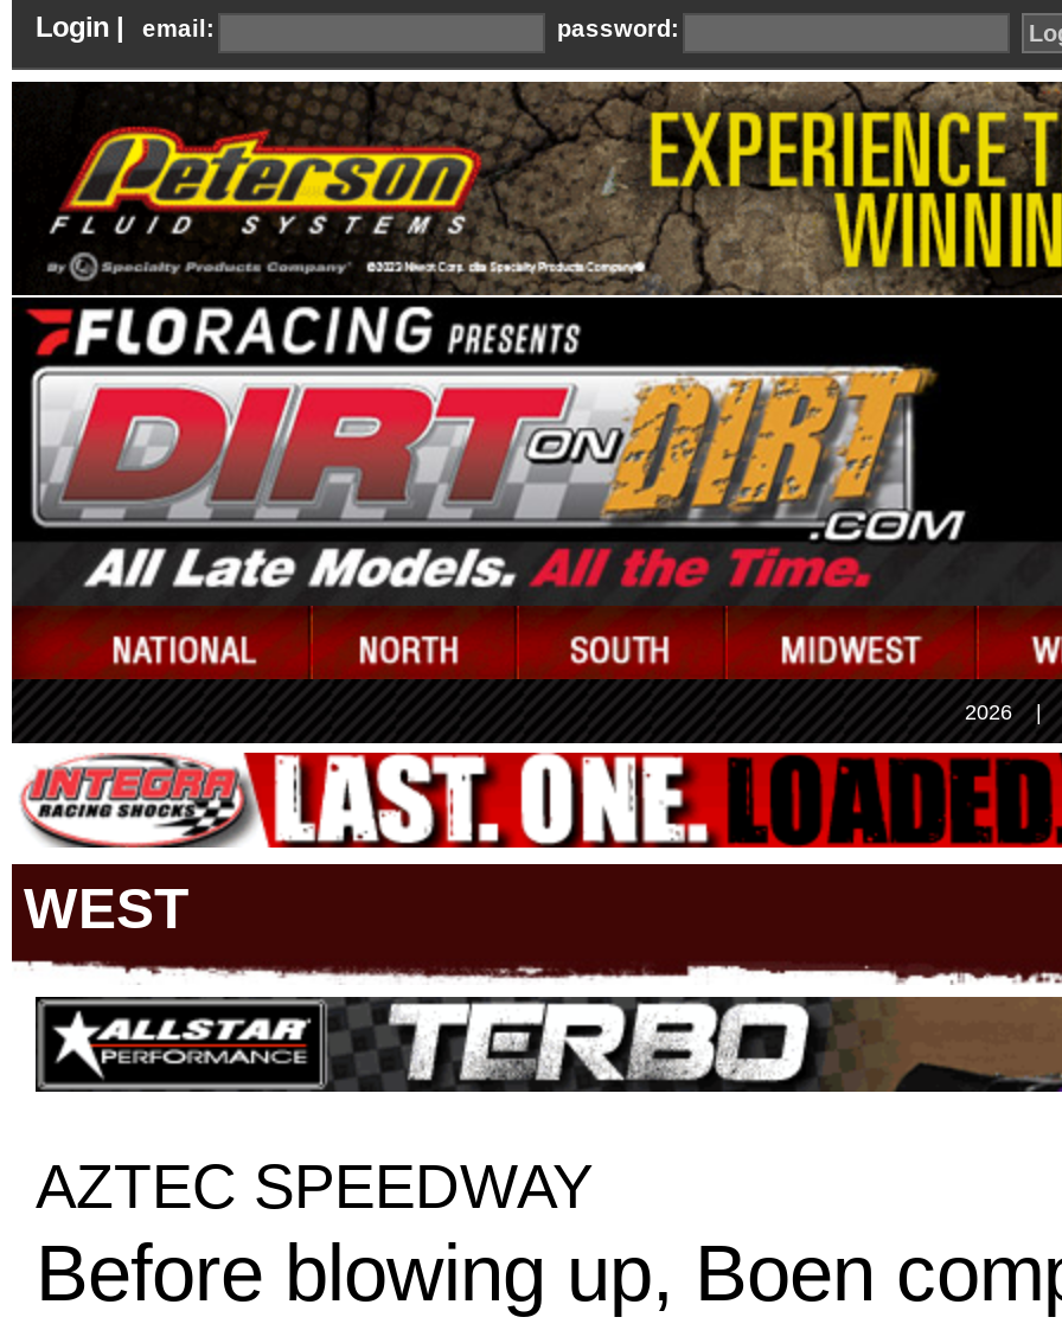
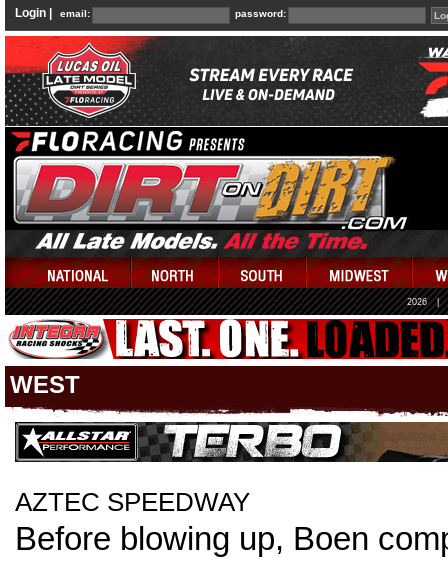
[9,79,1055,295] [image] -> [4,35,445,126] [image]

